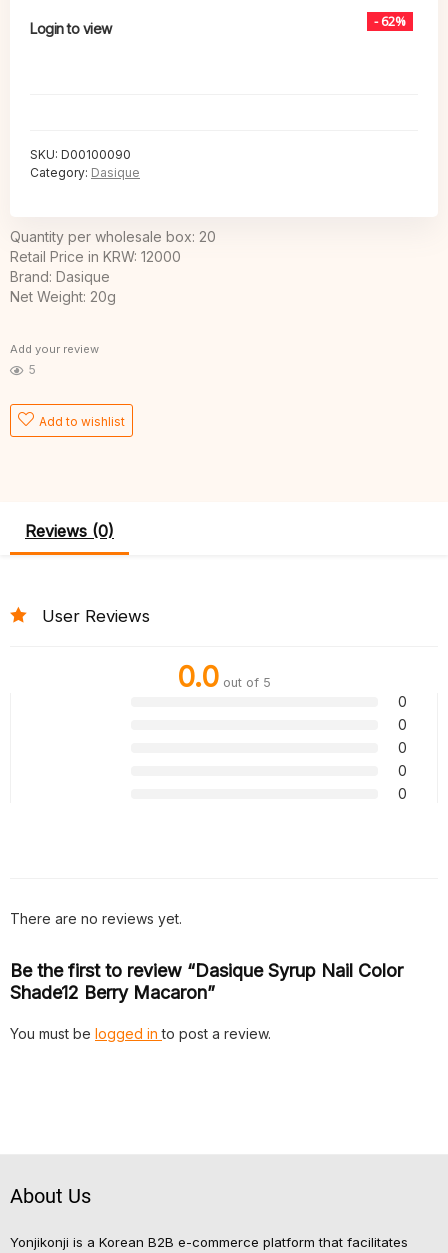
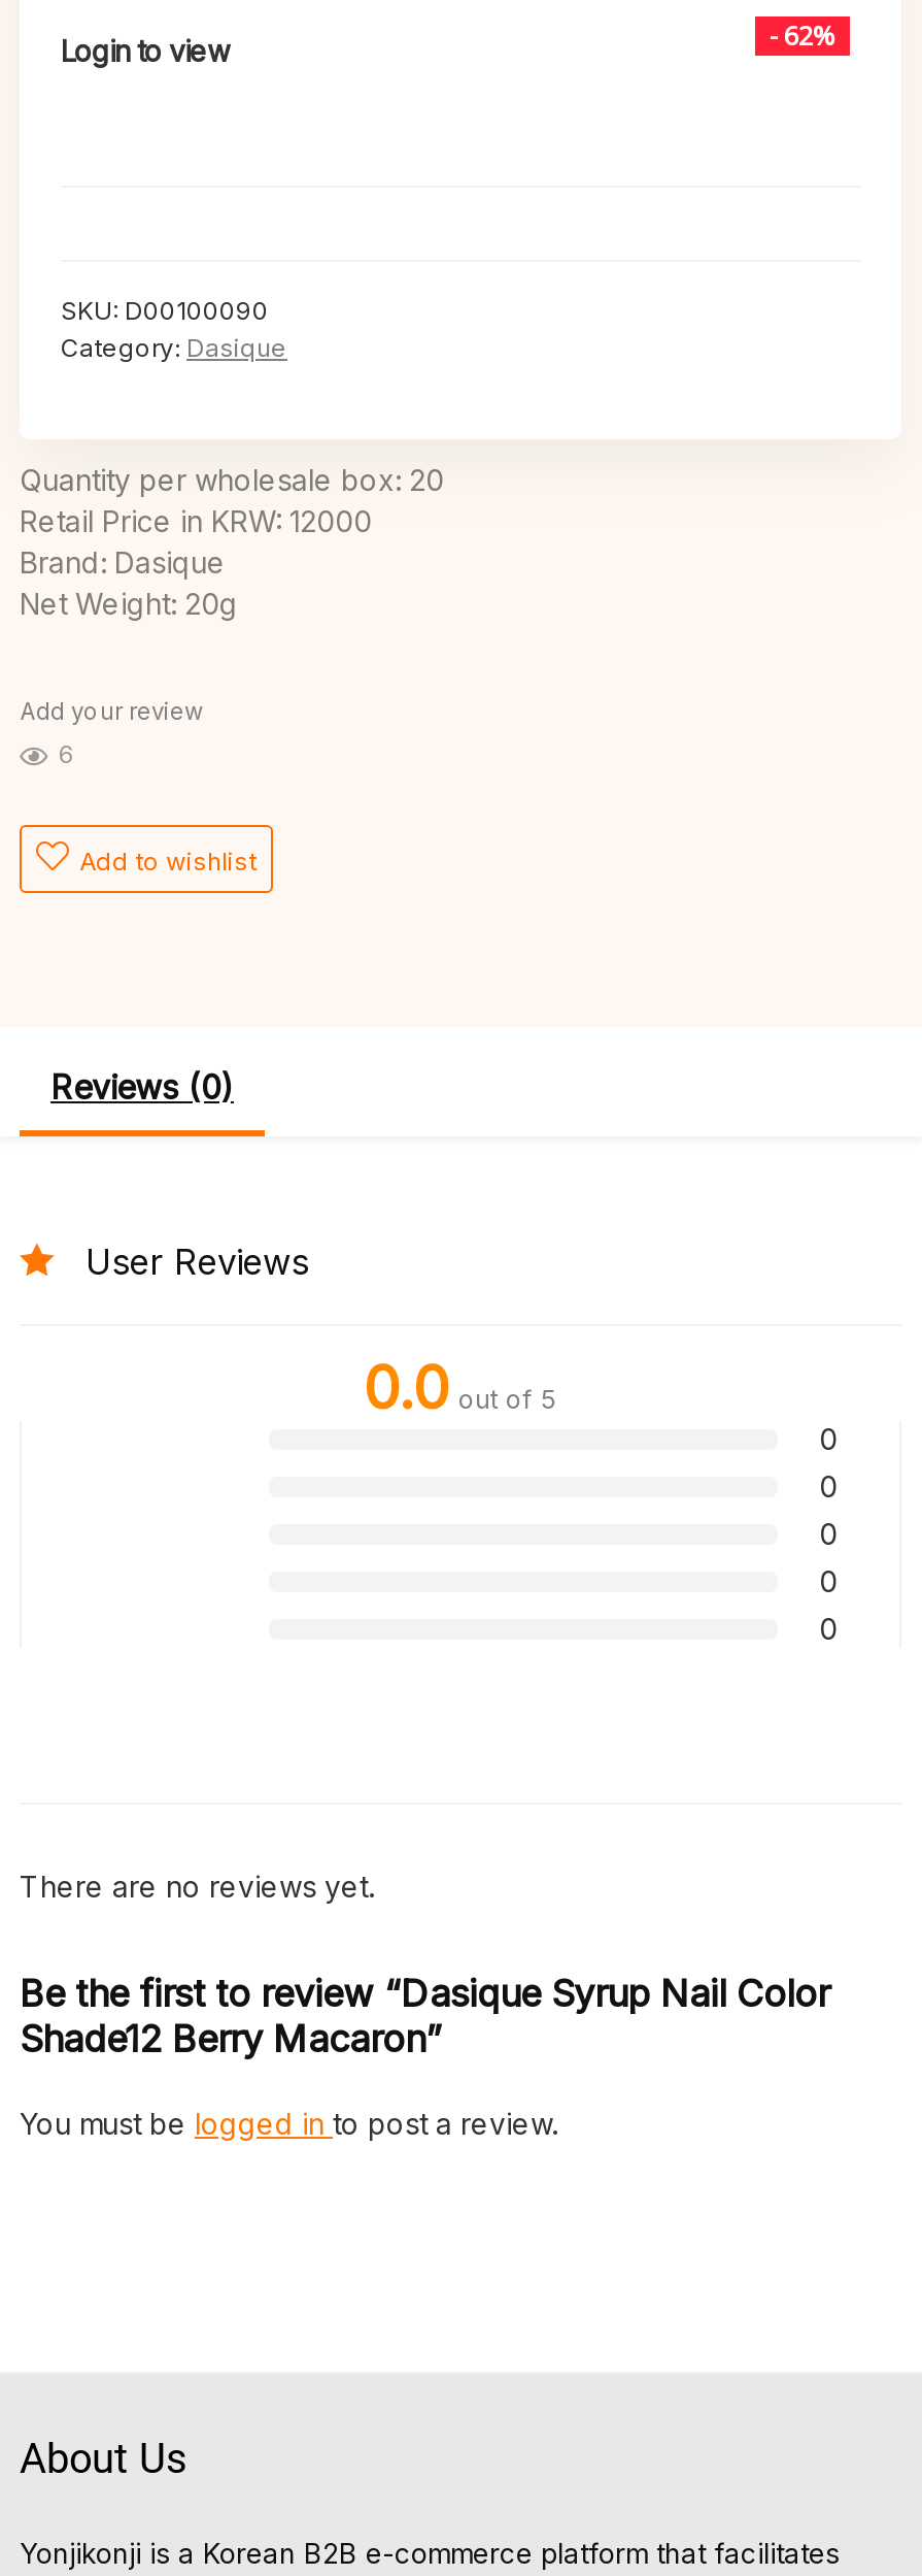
[29,362,36,377] 5 -> [59,738,75,769] 6

